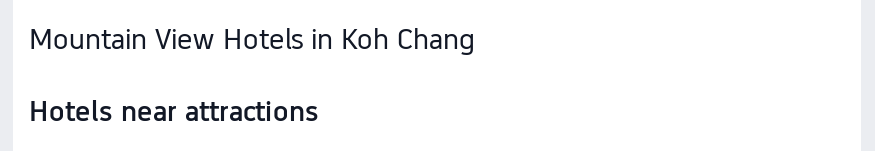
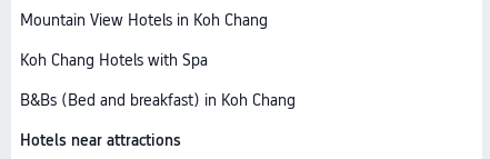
none -> [20,51,296,109] Koh Chang Hotels with Spa | B&Bs (Bed and breakfast) in Koh Chang

